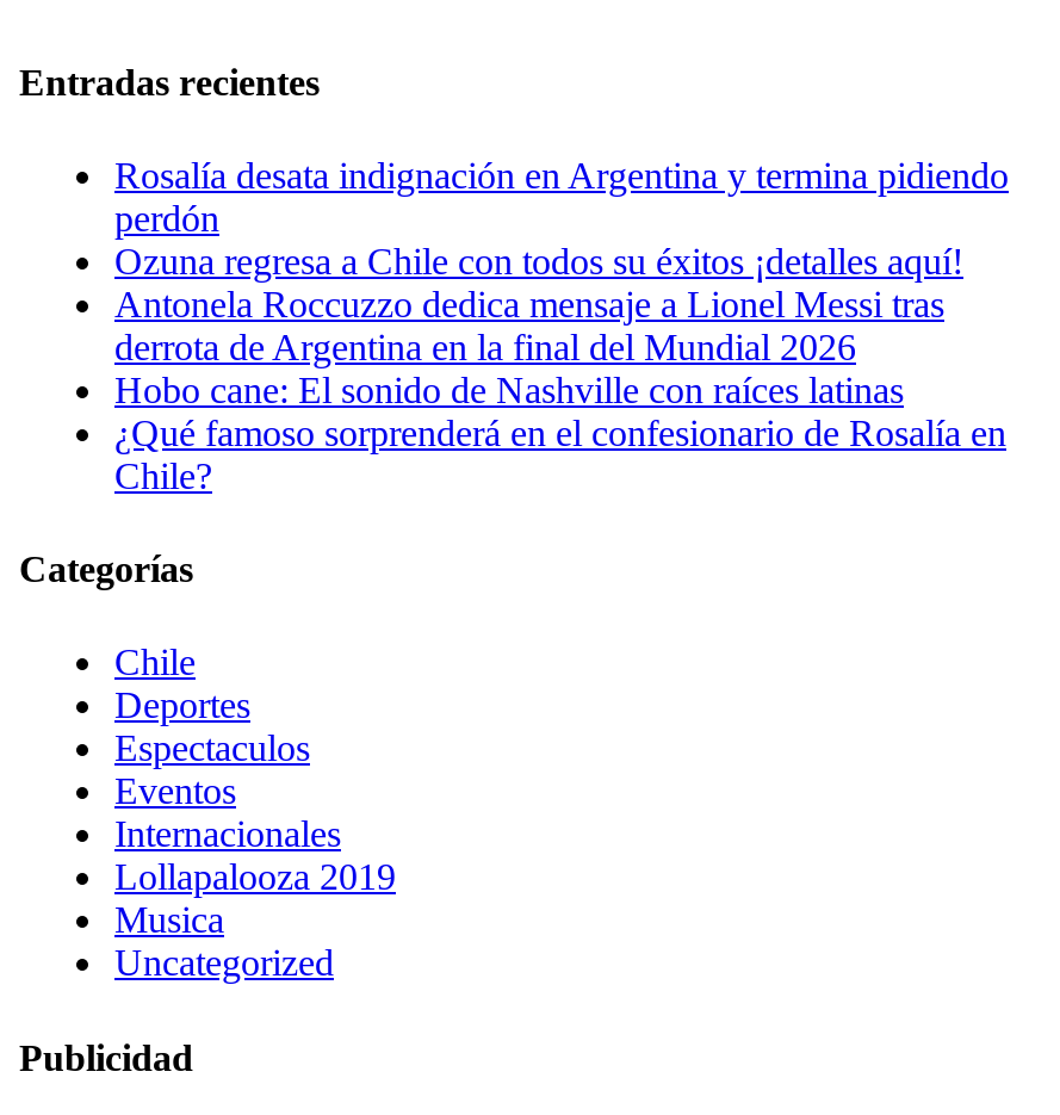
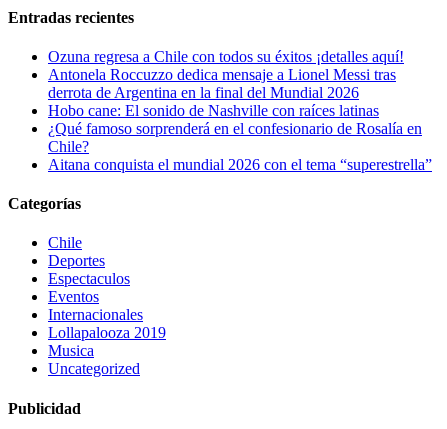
[114,155,1009,238] Rosalía desata indignación en Argentina y termina pidiendo | perdón -> none
moved [114,241,1006,496] -> [48,48,422,155]: Ozuna regresa a Chile con todos su éxitos ¡detalles aquí! | Antonela Roccuzzo dedica mensaje a Lionel Messi tras | derrota de Argentina en la final del Mundial 2026 | Hobo cane: El sonido de Nashville con raíces latinas | ¿Qué famoso sorprenderá en el confesionario de Rosalía en | Chile?
none -> [48,156,432,173] Aitana conquista el mundial 2026 con el tema “superestrella”

